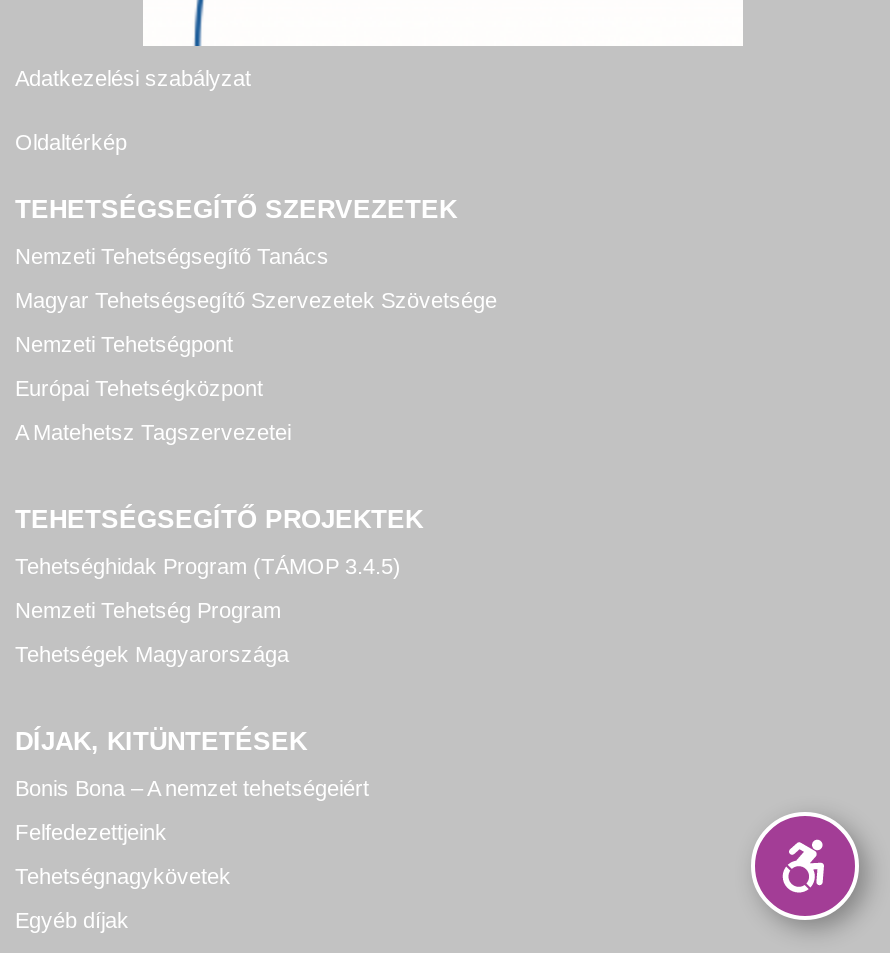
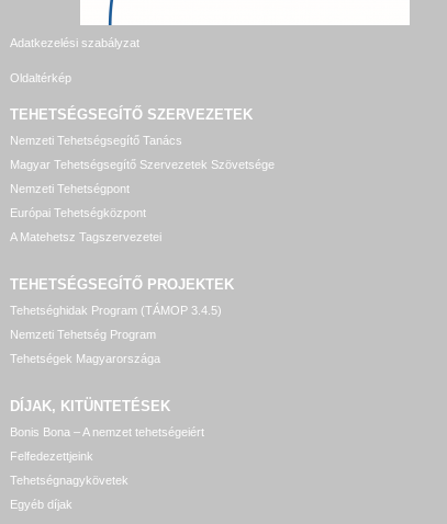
[751,812,877,938] [image] -> none

